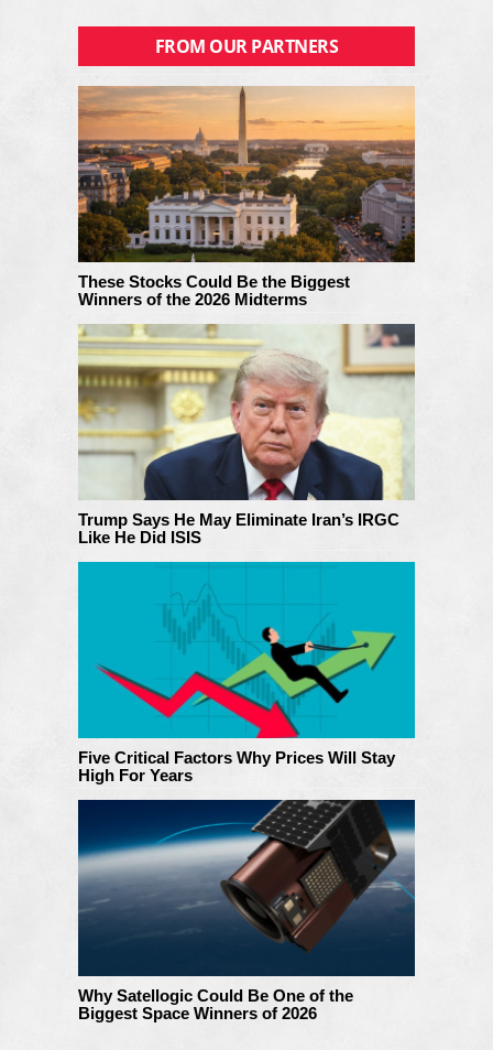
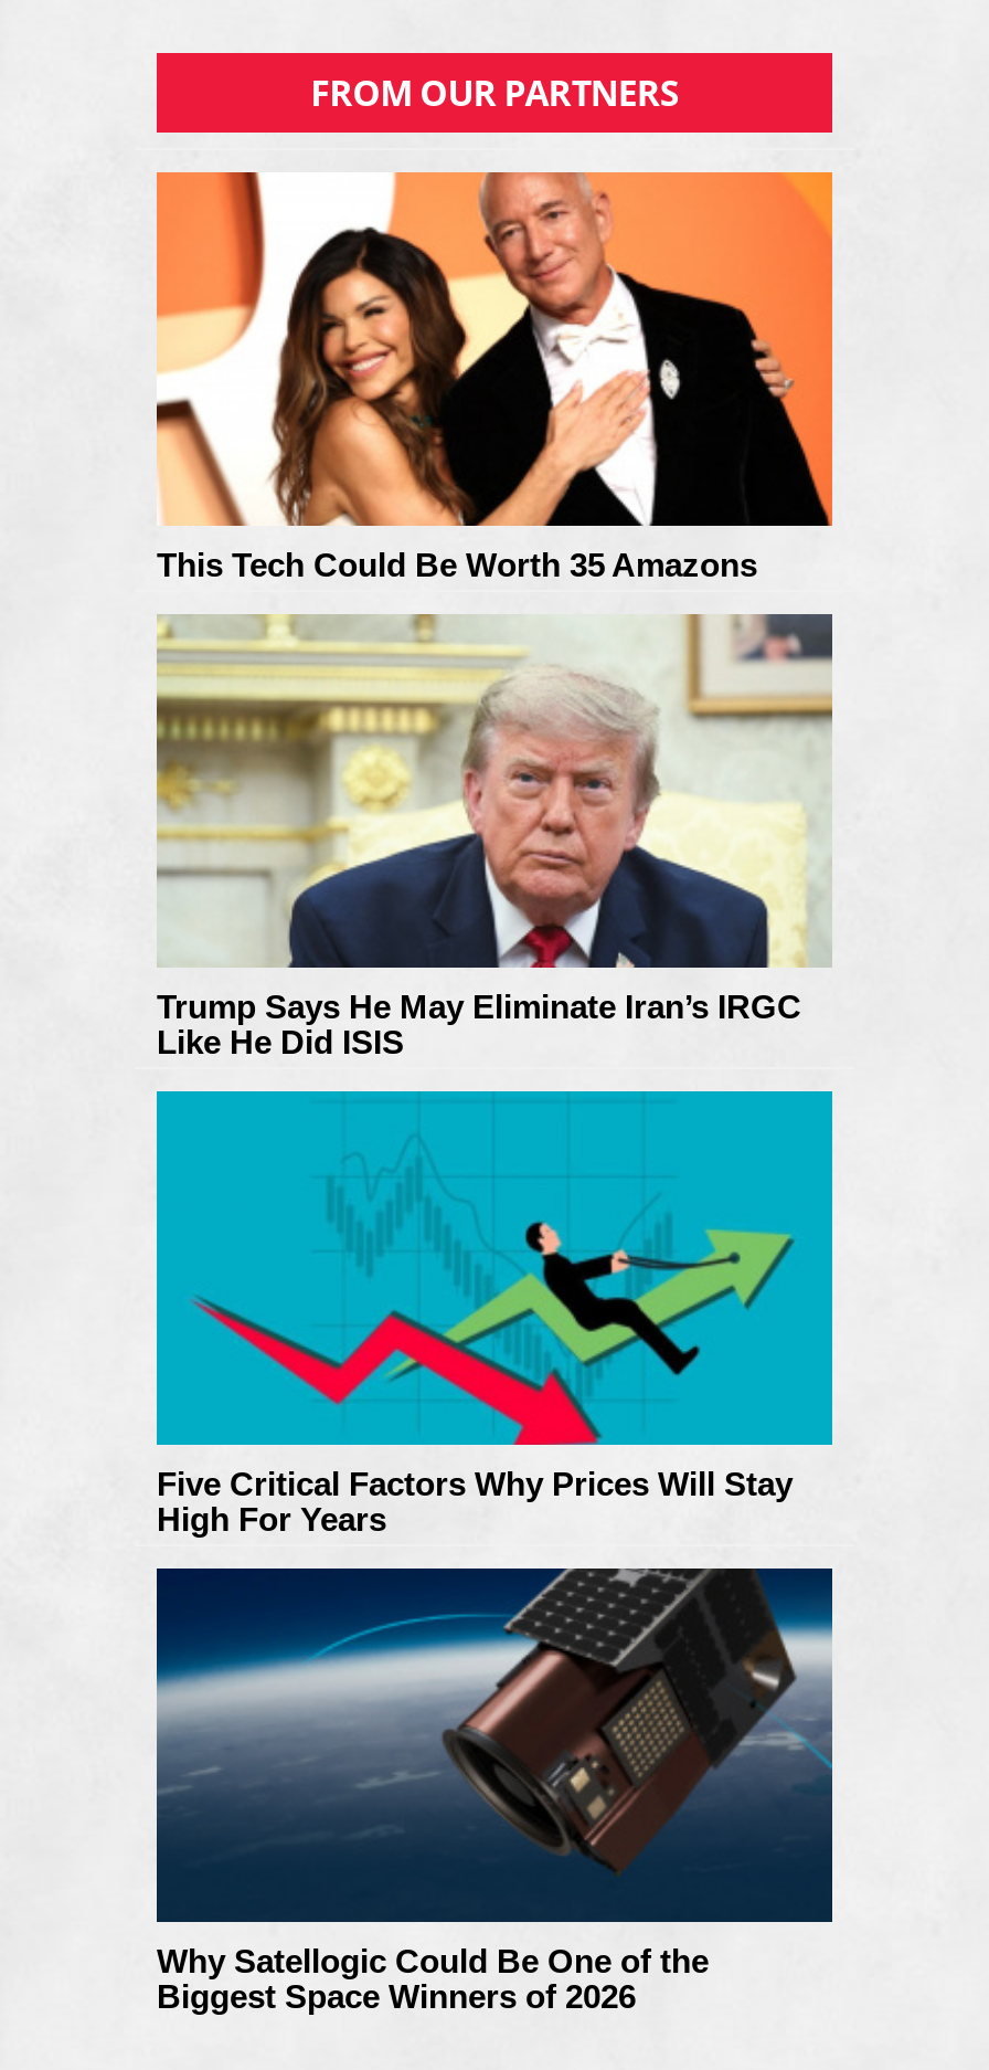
[77,86,416,308] [image] | These Stocks Could Be the Biggest | Winners of the 2026 Midterms -> [155,172,834,583] [image] | This Tech Could Be Worth 35 Amazons

